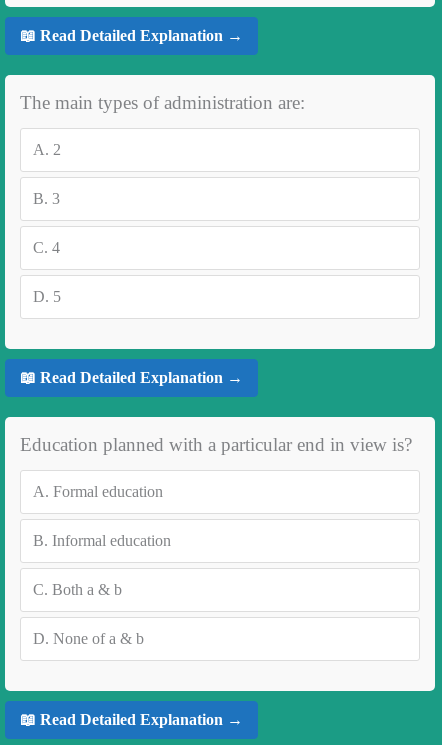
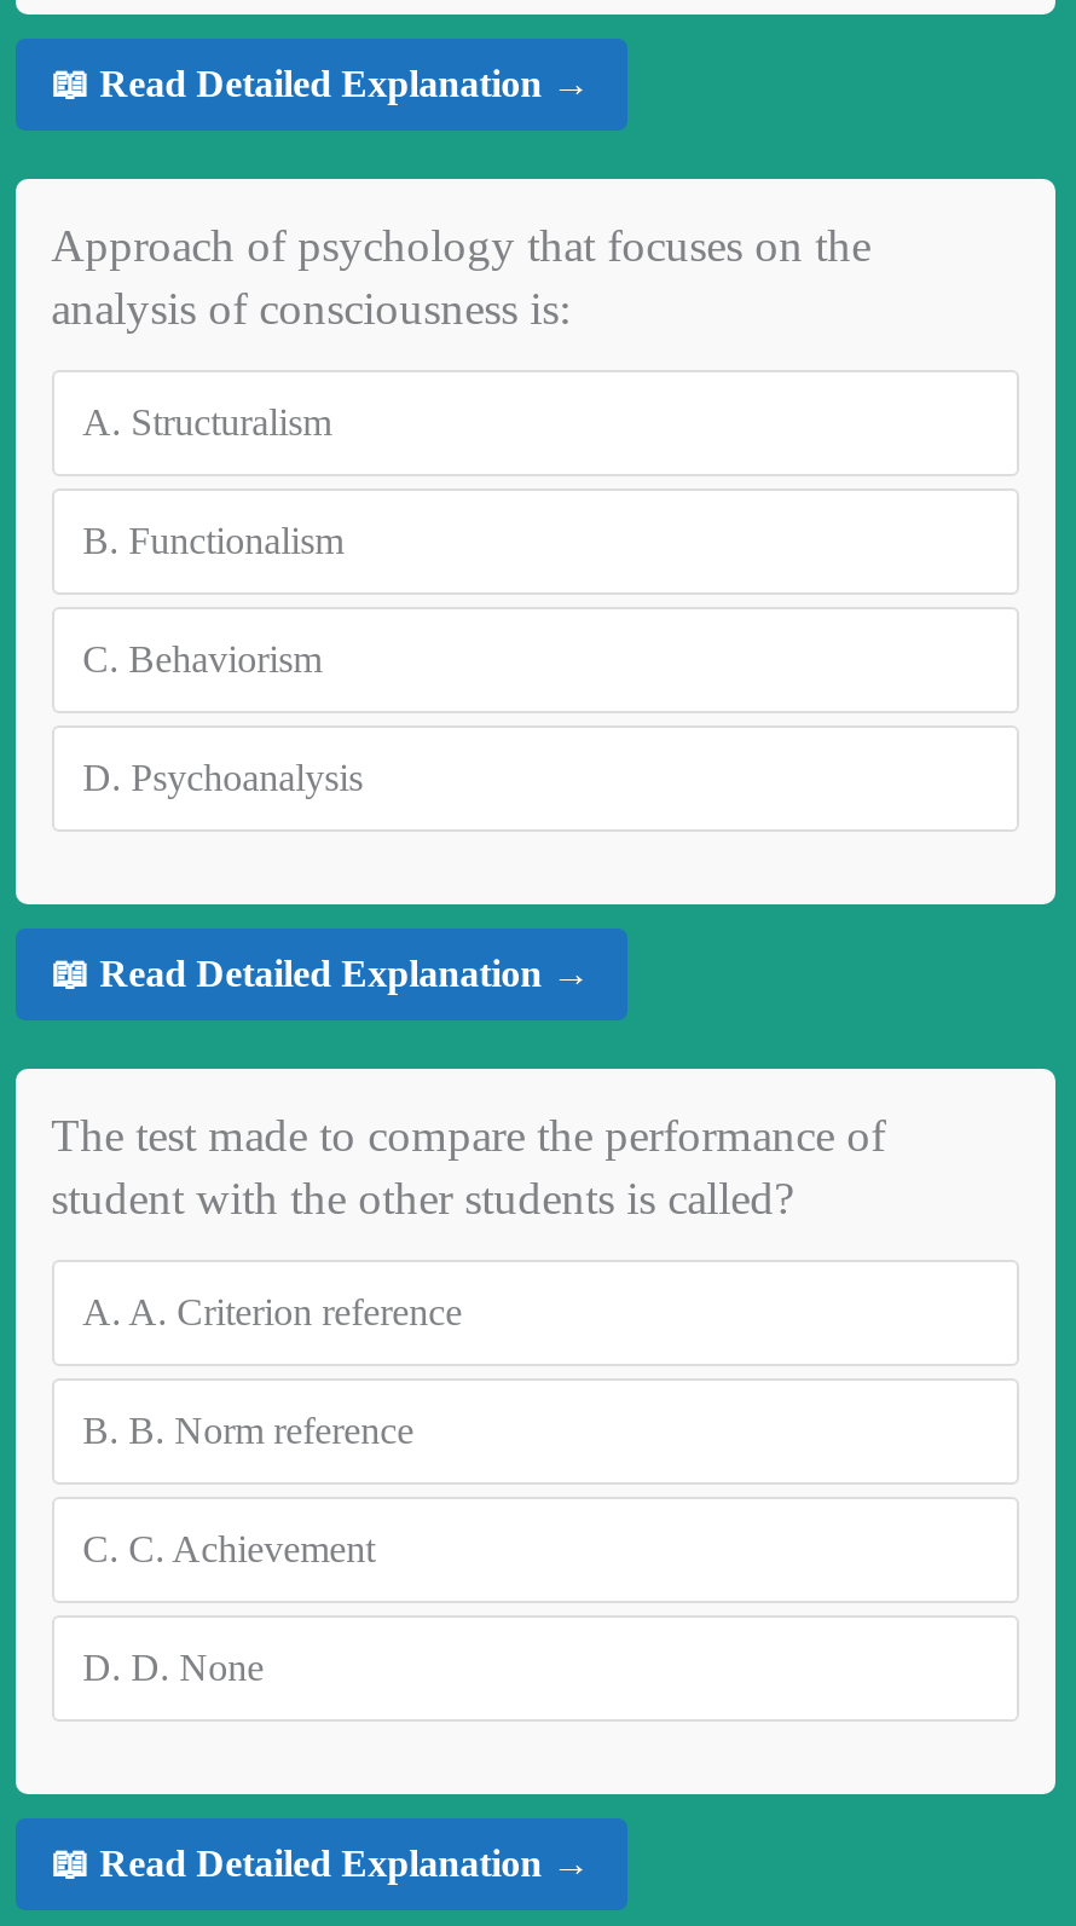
[20,92,305,113] The main types of administration are: -> [51,220,871,334] Approach of psychology that focuses on the | analysis of consciousness is:
[33,141,61,158] A. 2 -> [82,401,332,443] A. Structuralism
[33,190,60,207] B. 3 -> [82,520,344,561] B. Functionalism
[33,239,60,256] C. 4 -> [82,638,322,679] C. Behaviorism
[33,288,61,305] D. 5 -> [82,757,363,798] D. Psychoanalysis
[20,434,412,455] Education planned with a particular end in view is? -> [51,1110,885,1224] The test made to compare the performance of | student with the other students is called?
[33,483,163,500] A. Formal education -> [82,1291,462,1332] A. A. Criterion reference
[33,532,171,549] B. Informal education -> [82,1410,414,1451] B. B. Norm reference
[33,581,122,598] C. Both a & b -> [82,1528,375,1569] C. C. Achievement
[33,630,144,647] D. None of a & b -> [82,1647,264,1688] D. D. None

